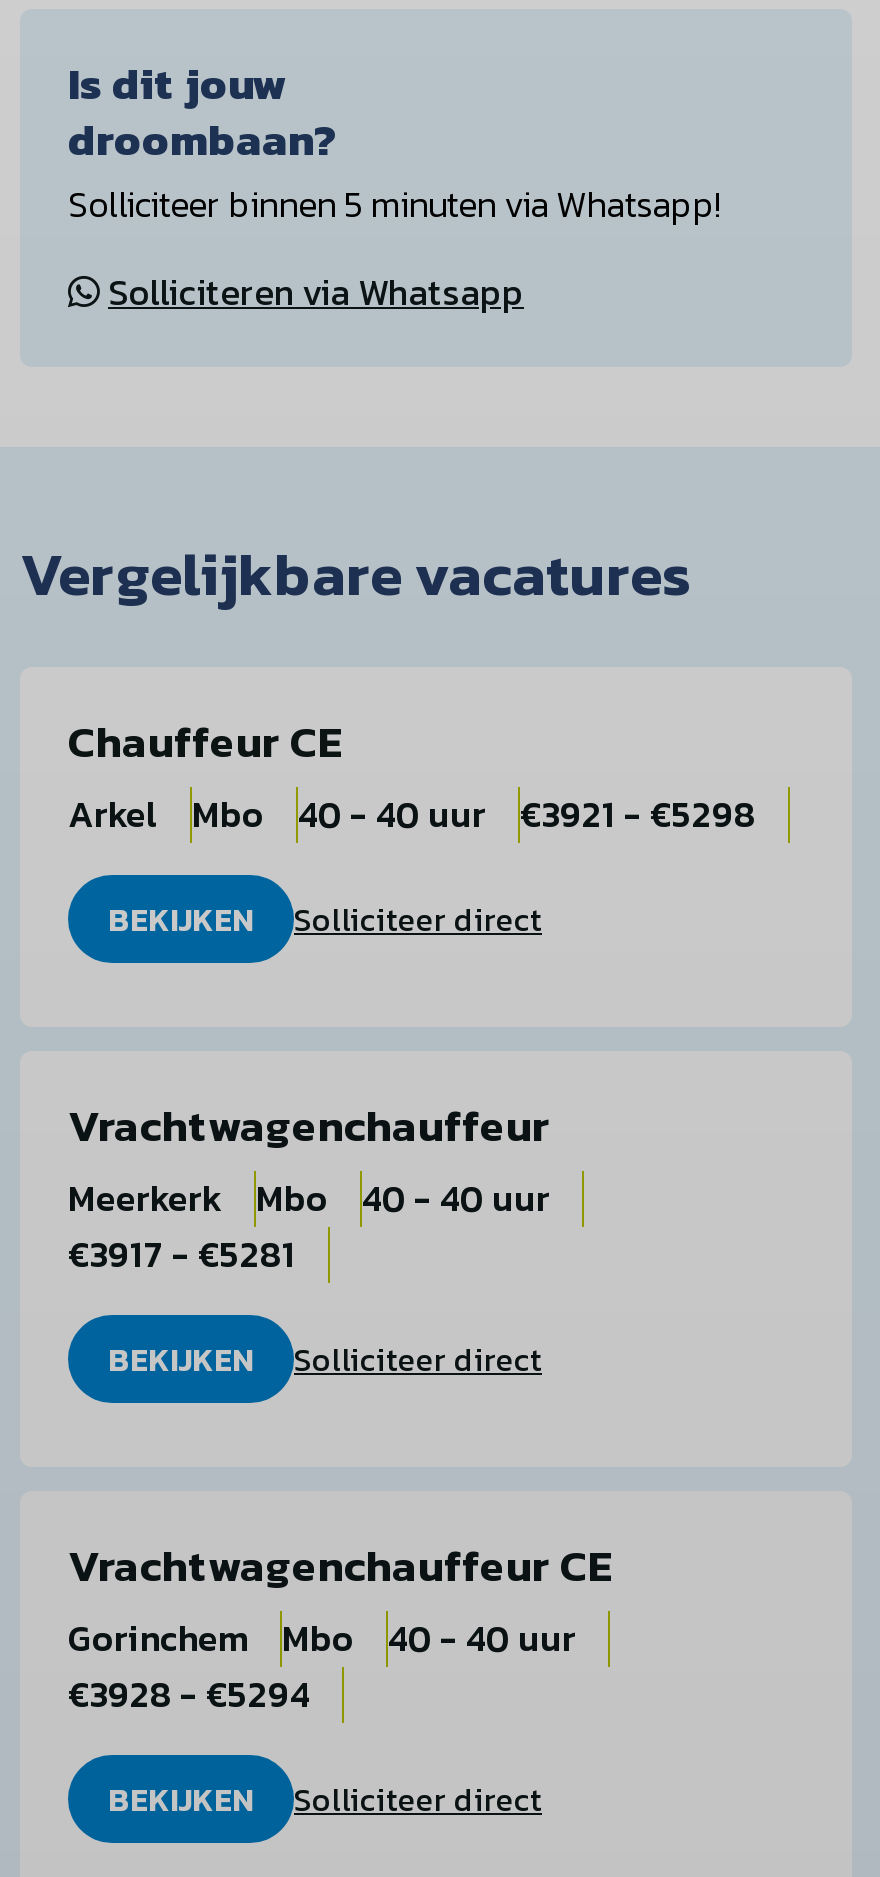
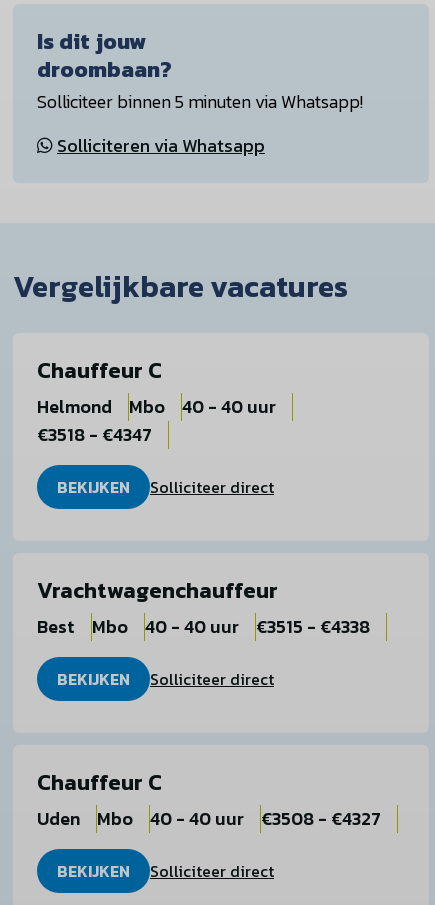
[68,710,342,842] Chauffeur CE | Arkel -> [37,354,162,420] Chauffeur C | Helmond
[520,788,756,842] €3921 - €5298 -> [37,421,152,448] €3518 - €4347
moved [68,896,550,1226] -> [37,475,278,640]: BEKIJKEN | Solliciteer direct | Vrachtwagenchauffeur | Mbo | 40 - 40 uur
[68,1172,222,1226] Meerkerk -> [37,613,75,640] Best
[68,1228,296,1282] €3917 - €5281 -> [256,613,370,640] €3515 - €4338
[68,1534,612,1666] Vrachtwagenchauffeur CE | Gorinchem -> [37,766,162,832] Chauffeur C | Uden
[68,1668,310,1722] €3928 - €5294 -> [261,805,381,832] €3508 - €4327

